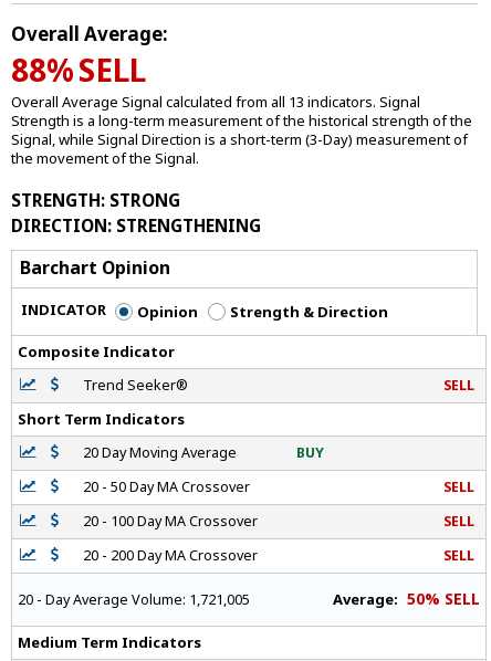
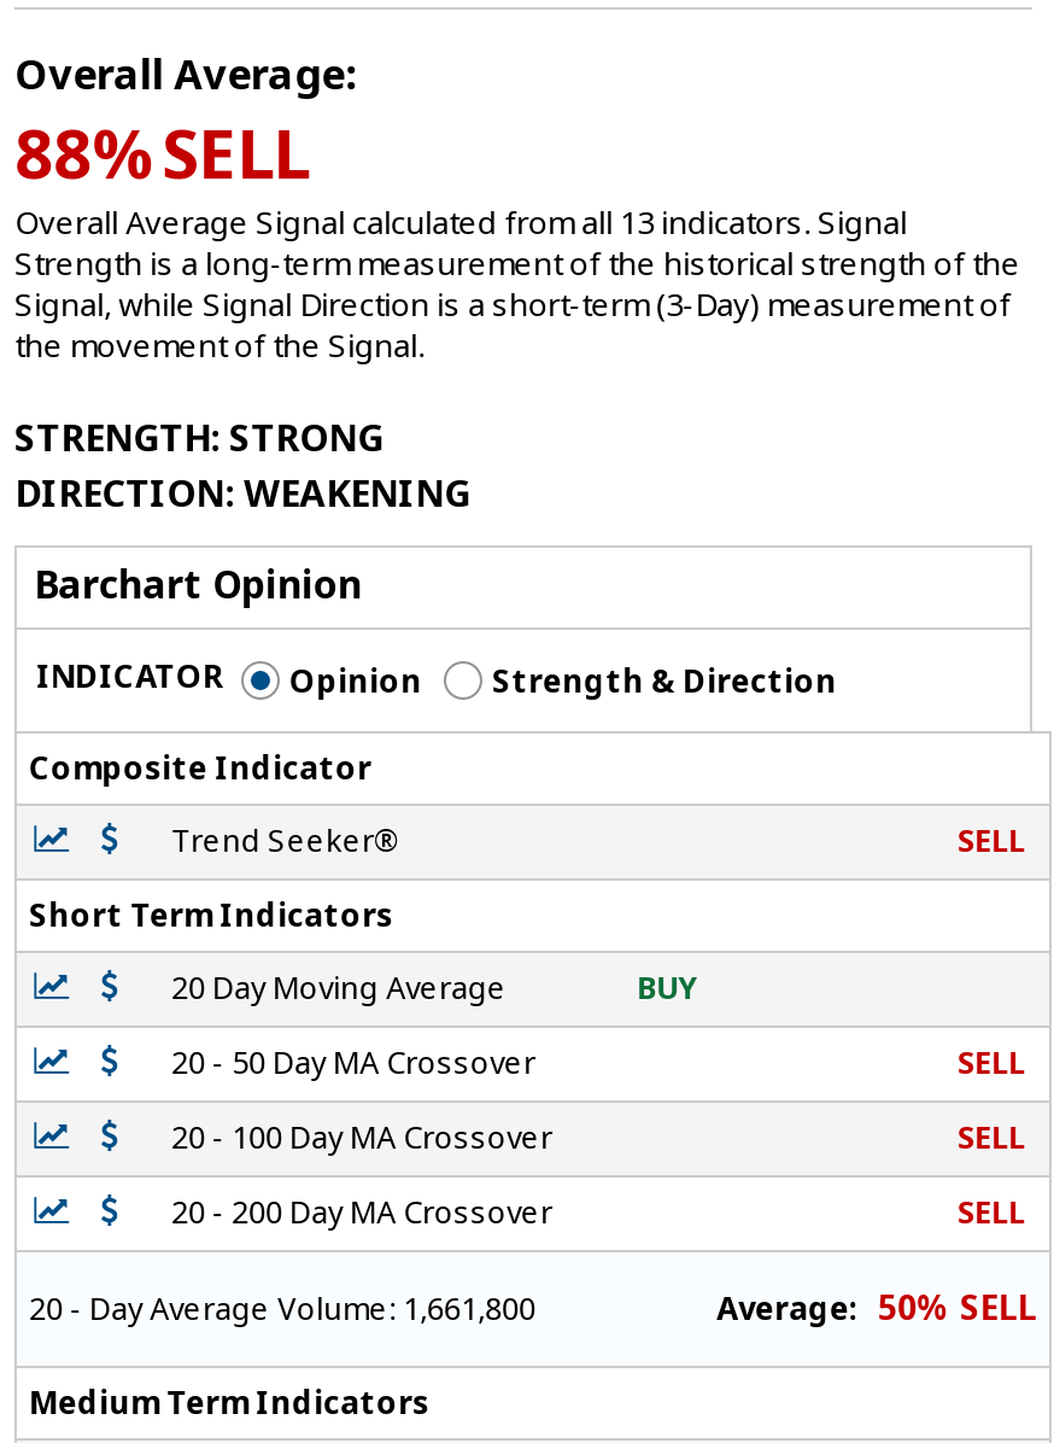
[11,214,261,237] DIRECTION: STRENGTHENING -> [15,467,471,518] DIRECTION: WEAKENING
[18,591,250,609] 20 - Day Average Volume: 1,721,005 -> [29,1289,536,1330] 20 - Day Average Volume: 1,661,800

